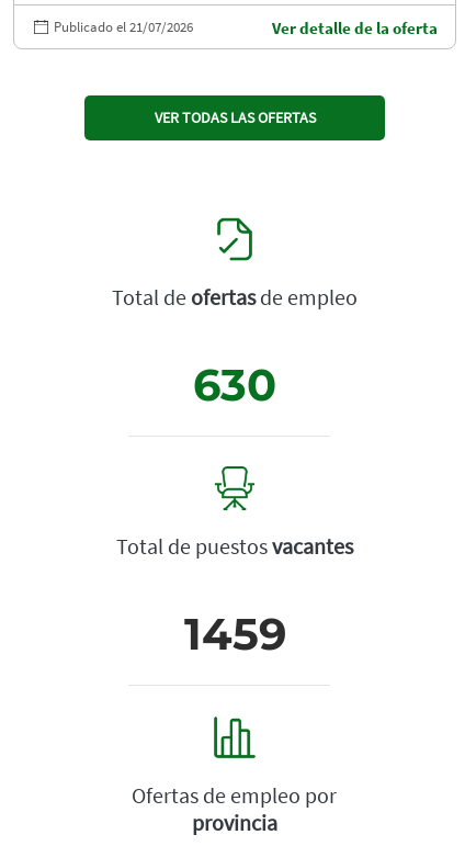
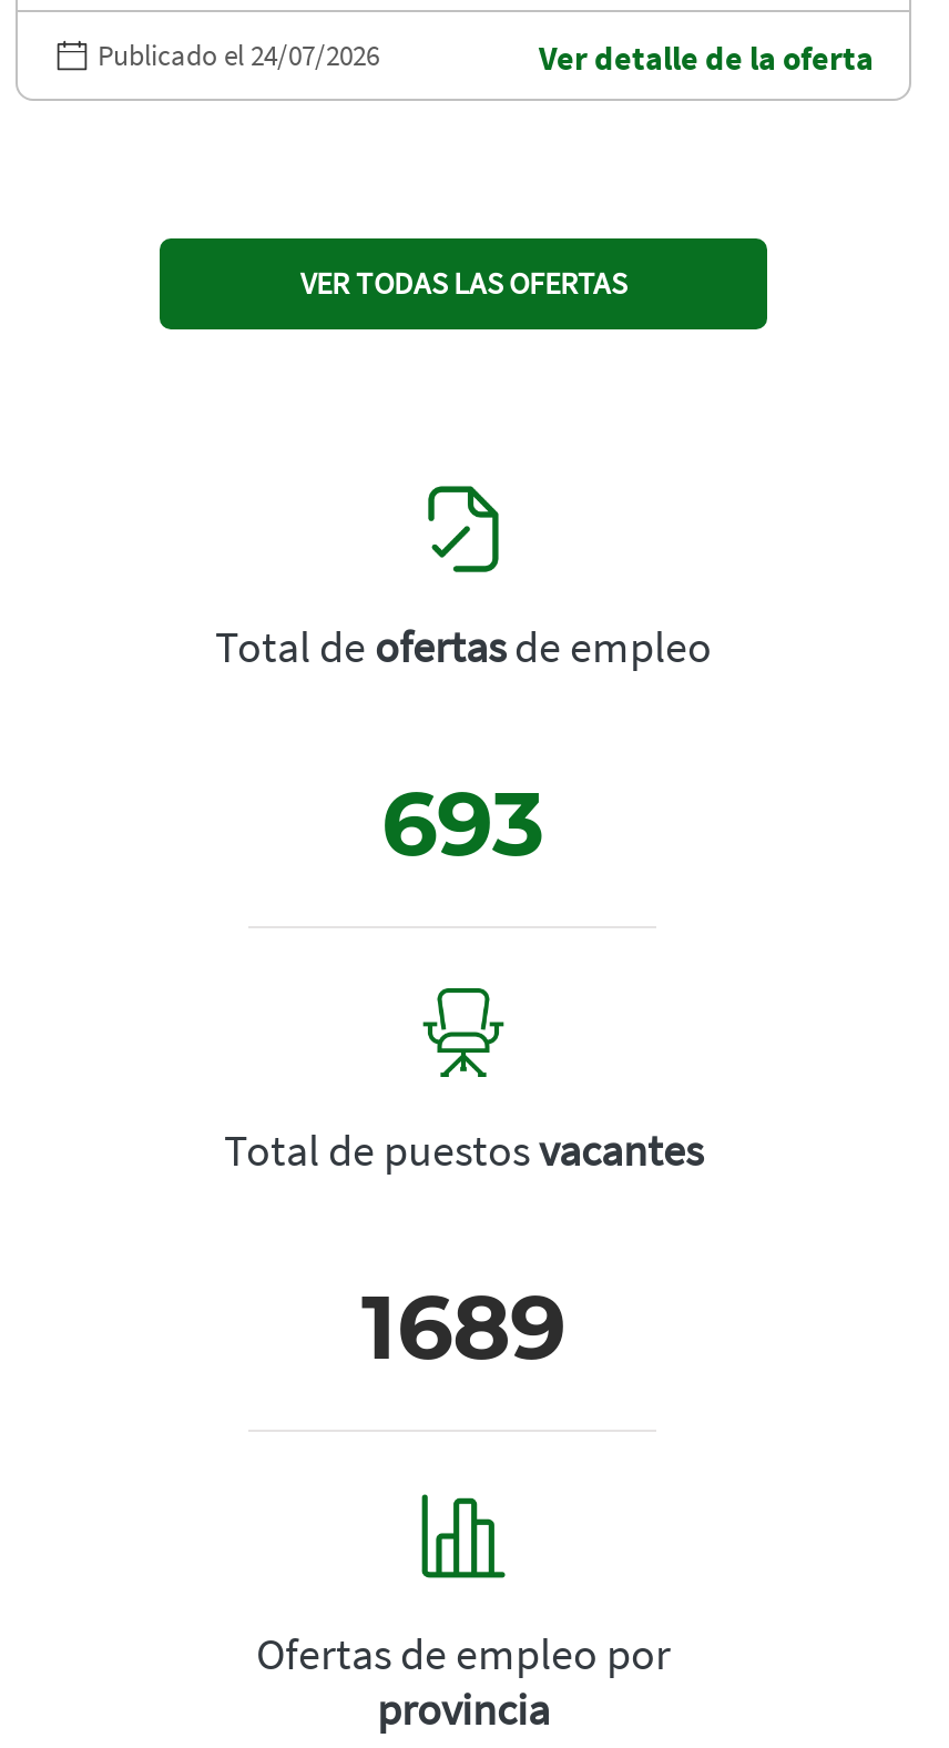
[54,18,193,36] Publicado el 21/07/2026 -> [98,37,379,75] Publicado el 24/07/2026
[193,358,276,412] 630 -> [381,768,545,876] 693
[184,607,286,661] 1459 -> [361,1271,565,1380] 1689

